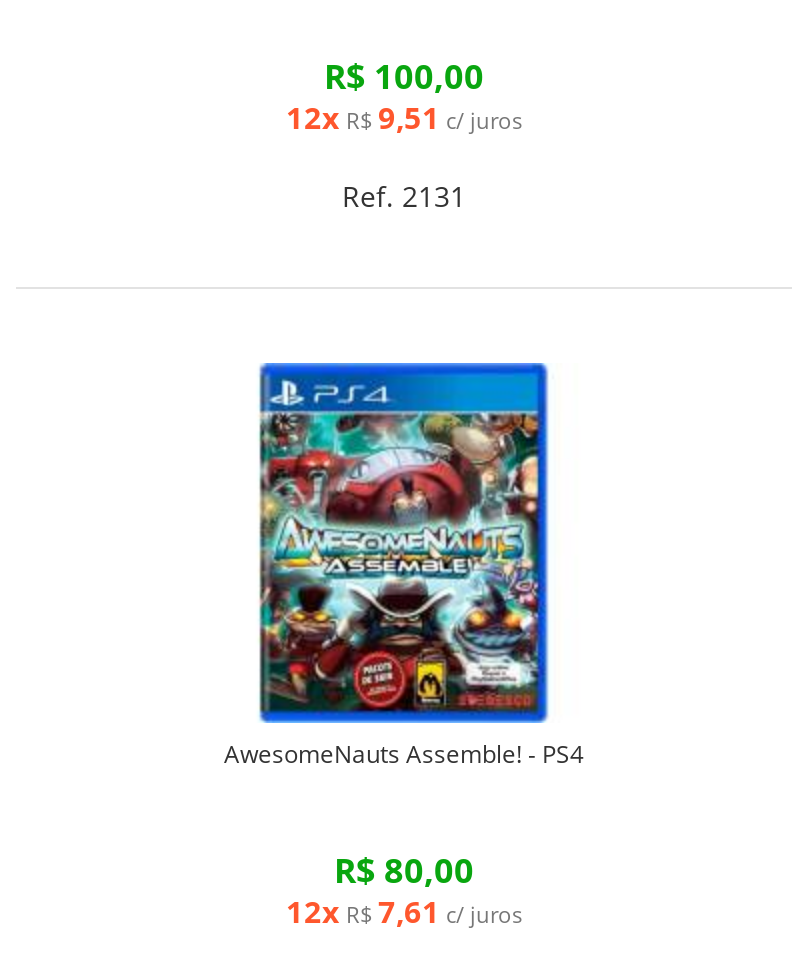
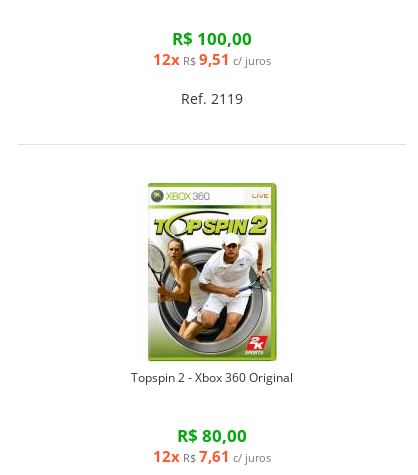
[342,177,466,215] Ref. 2131 -> [181,89,243,108] Ref. 2119
[224,361,584,771] [image] | AwesomeNauts Assemble! - PS4 -> [131,182,293,386] [image] | Topspin 2 - Xbox 360 Original

